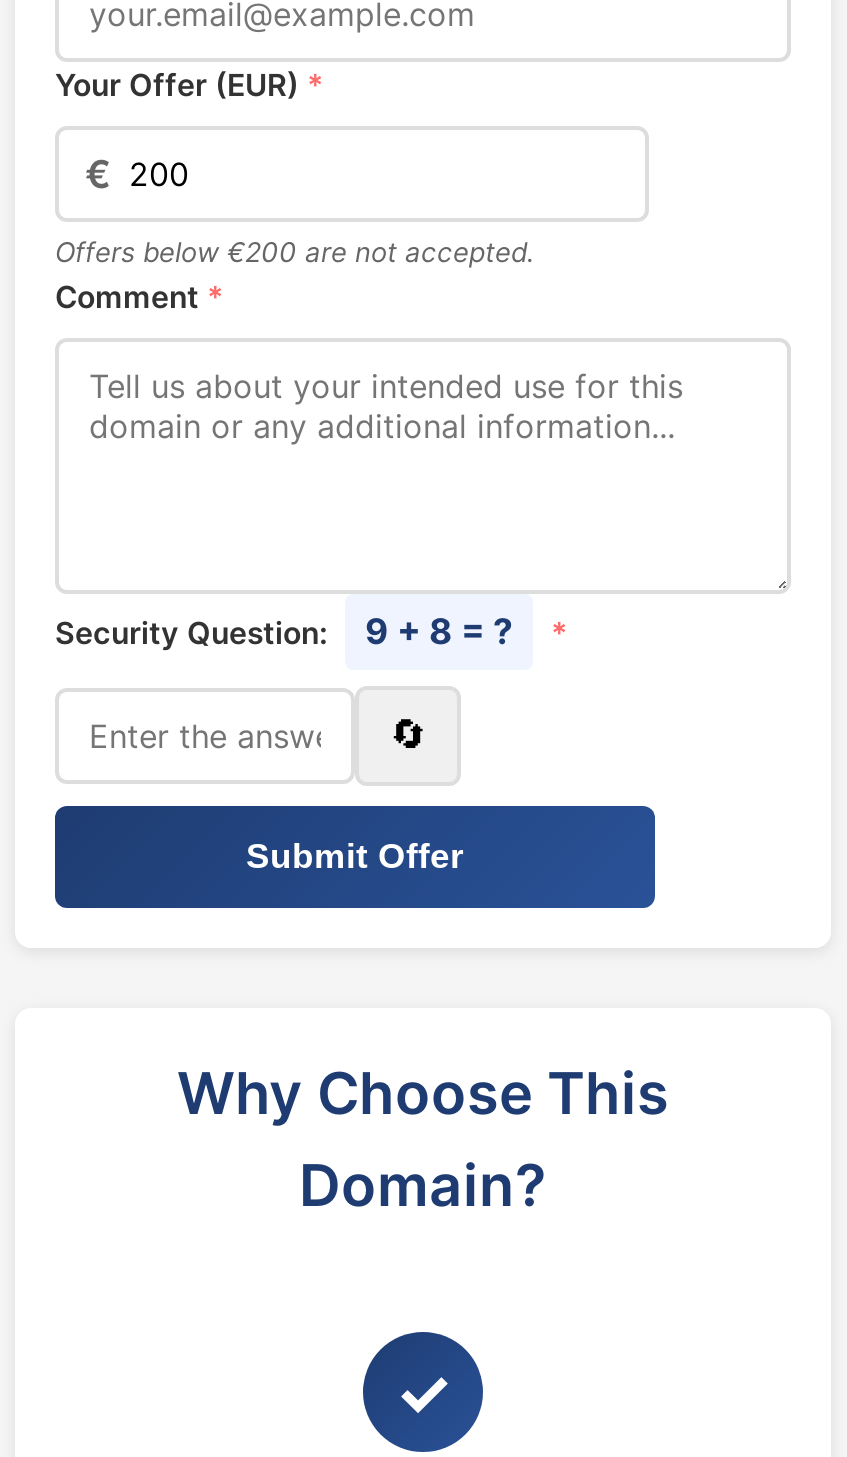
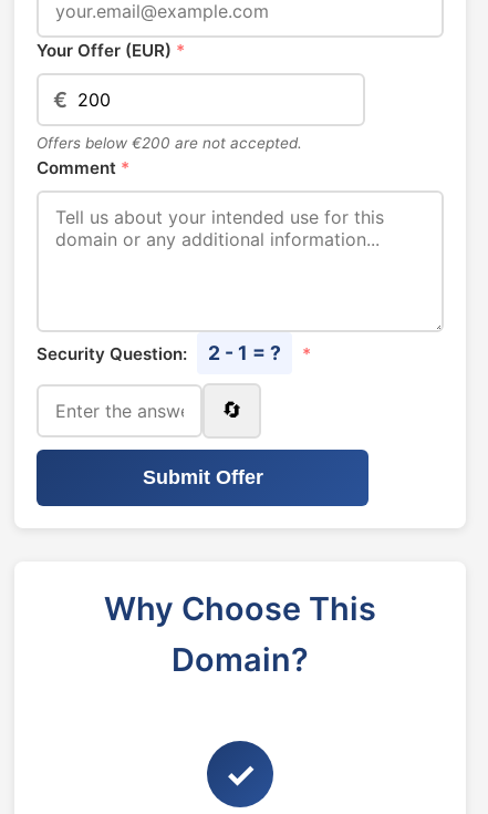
[365,610,513,652] 9 + 8 = ? -> [208,341,281,364] 2 - 1 = ?

